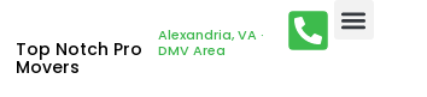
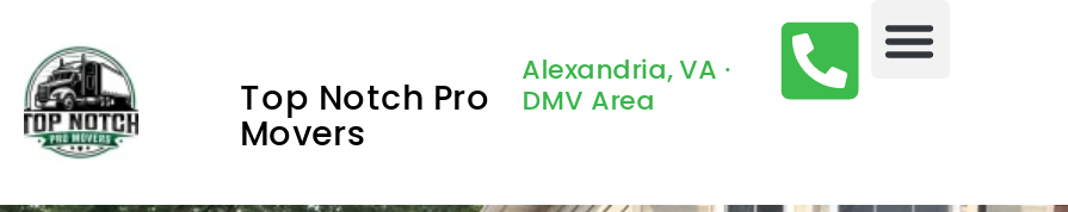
none -> [21,45,141,162] [image]

